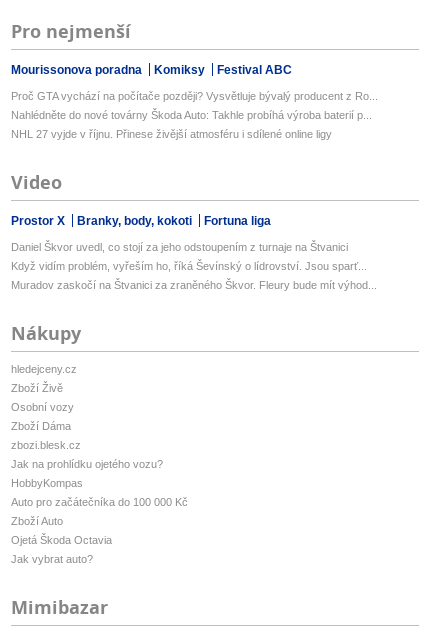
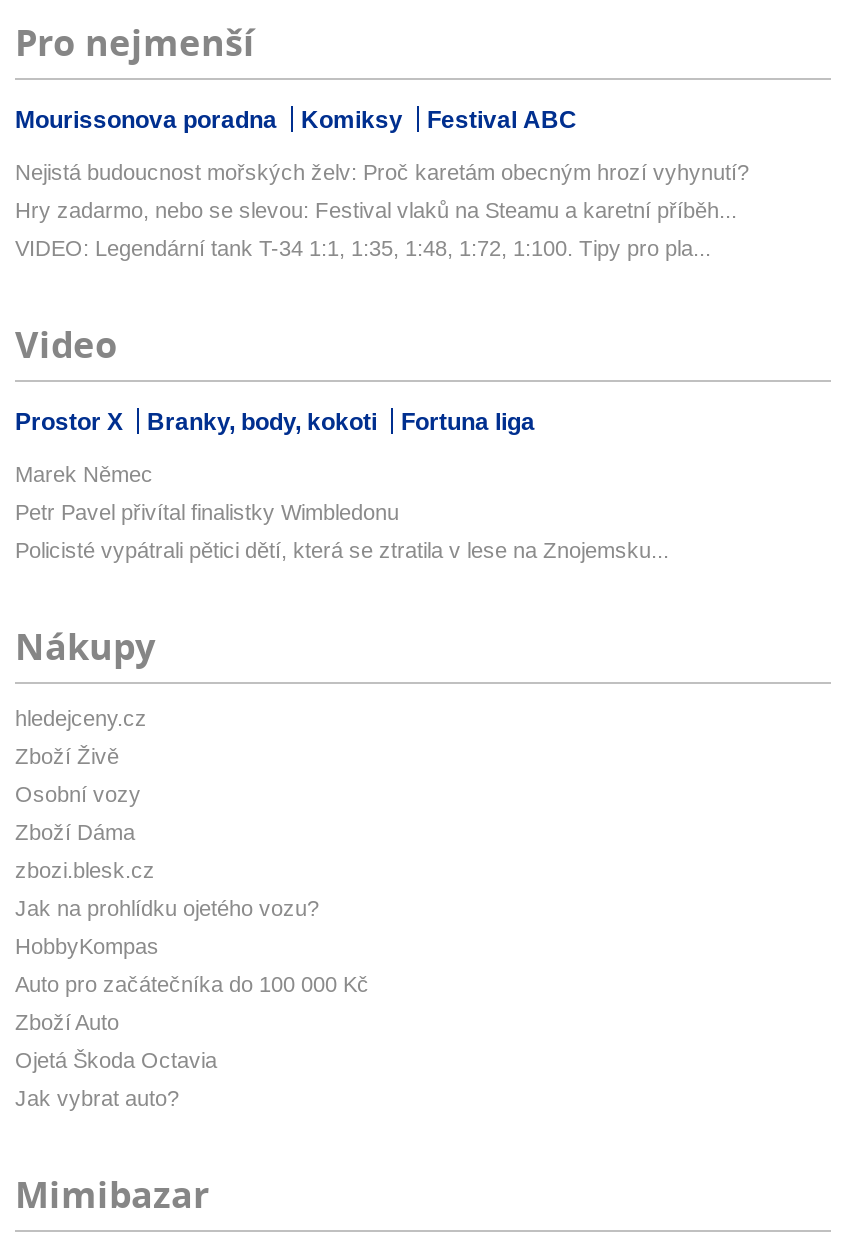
[11,90,378,102] Proč GTA vychází na počítače později? Vysvětluje bývalý producent z Ro... -> [15,161,749,185] Nejistá budoucnost mořských želv: Proč karetám obecným hrozí vyhynutí?
[11,109,372,121] Nahlédněte do nové továrny Škoda Auto: Takhle probíhá výroba baterií p... -> [15,199,737,223] Hry zadarmo, nebo se slevou: Festival vlaků na Steamu a karetní příběh...
[11,128,332,140] NHL 27 vyjde v říjnu. Přinese živější atmosféru i sdílené online ligy -> [15,237,711,261] VIDEO: Legendární tank T-34 1:1, 1:35, 1:48, 1:72, 1:100. Tipy pro pla...
[11,241,348,253] Daniel Škvor uvedl, co stojí za jeho odstoupením z turnaje na Štvanici -> [15,463,153,487] Marek Němec
[11,260,367,272] Když vidím problém, vyřeším ho, říká Ševínský o lídrovství. Jsou sparť... -> [15,501,399,525] Petr Pavel přivítal finalistky Wimbledonu
[11,279,377,291] Muradov zaskočí na Štvanici za zraněného Škvor. Fleury bude mít výhod... -> [15,539,669,563] Policisté vypátrali pětici dětí, která se ztratila v lese na Znojemsku...

